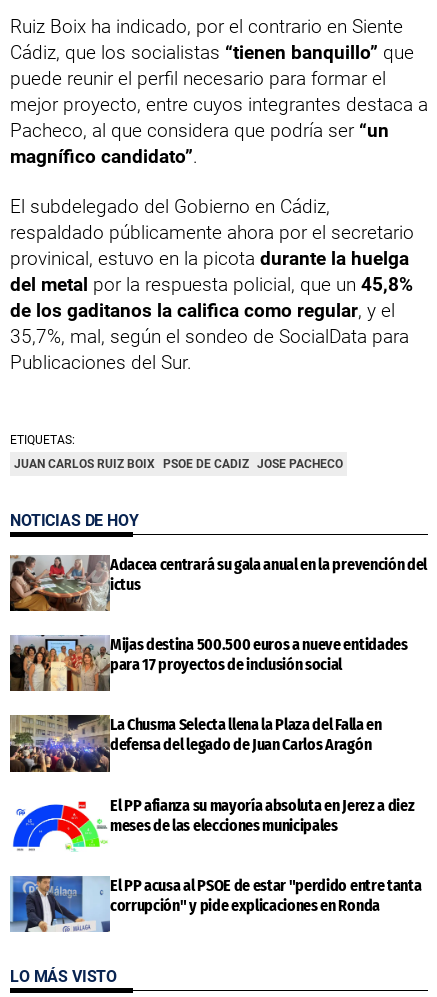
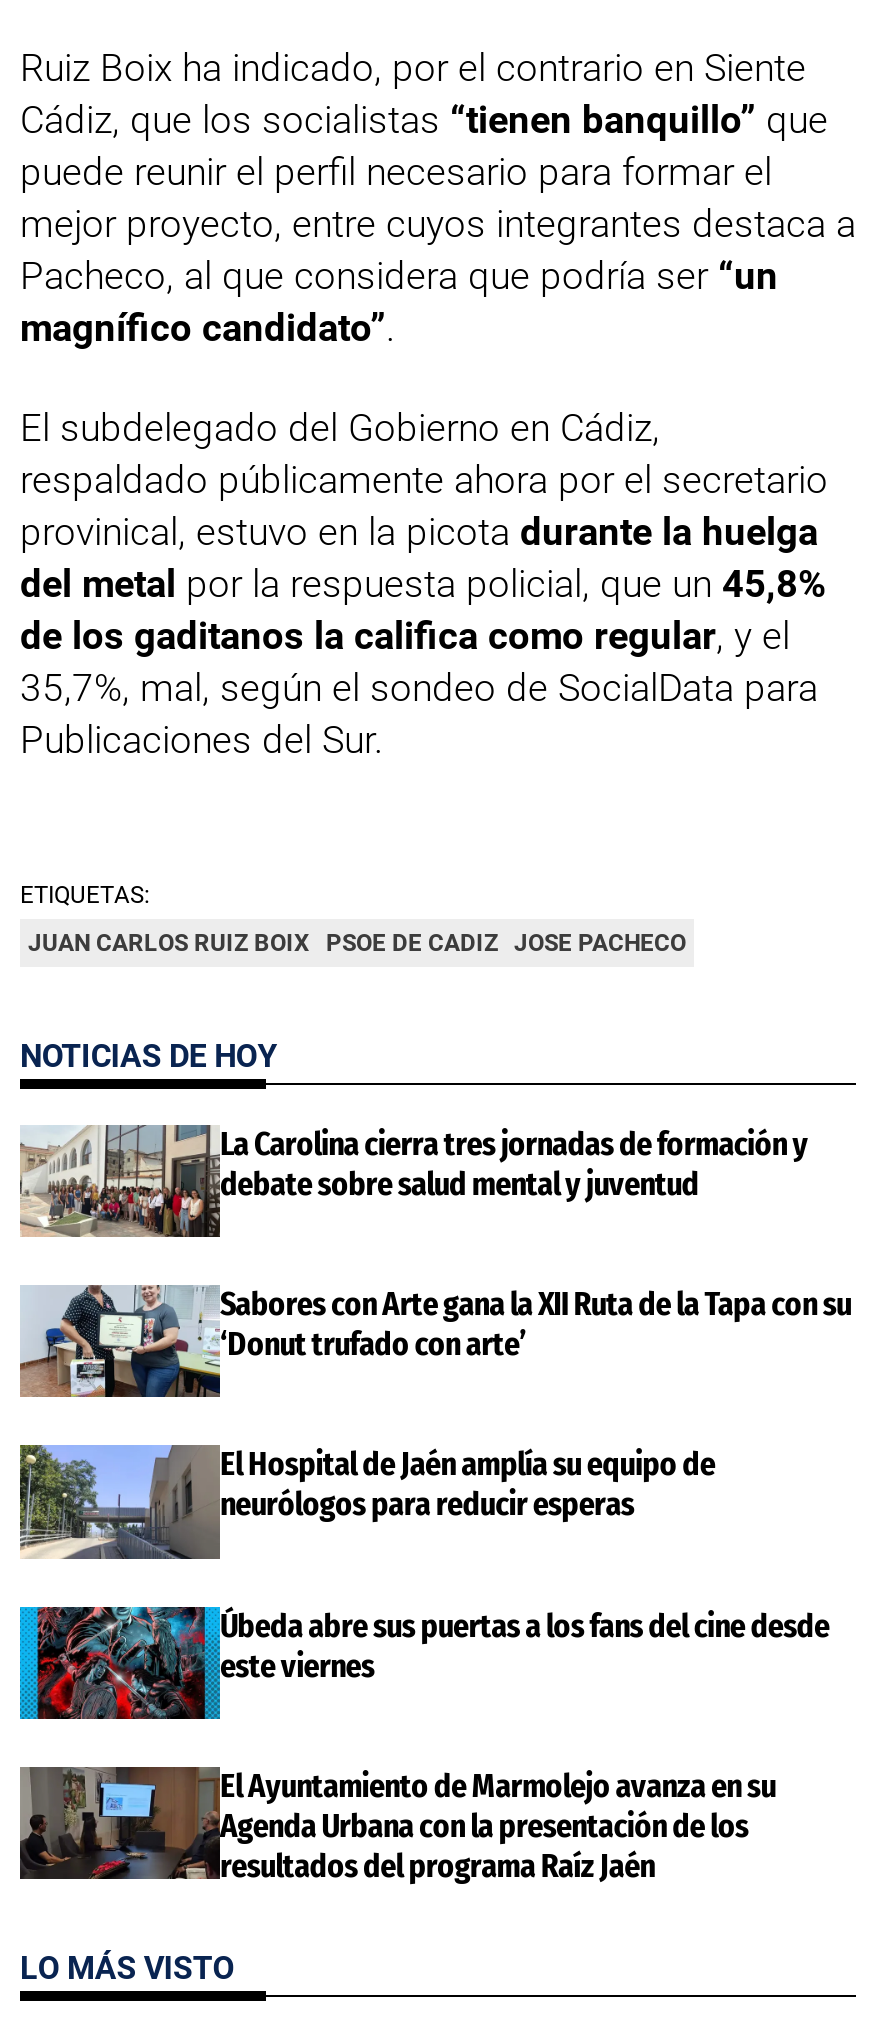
[9,555,427,612] [image] | Adacea centrará su gala anual en la prevención del | ictus -> [18,1125,808,1239] [image] | La Carolina cierra tres jornadas de formación y | debate sobre salud mental y juventud
[9,635,408,692] [image] | Mijas destina 500.500 euros a nueve entidades | para 17 proyectos de inclusión social -> [20,1285,851,1399] [image] | Sabores con Arte gana la XII Ruta de la Tapa con su | ‘Donut trufado con arte’
[9,714,382,773] [image] | La Chusma Selecta llena la Plaza del Falla en | defensa del legado de Juan Carlos Aragón -> [18,1443,715,1559] [image] | El Hospital de Jaén amplía su equipo de | neurólogos para reducir esperas
[10,795,414,852] [image] | El PP afianza su mayoría absoluta en Jerez a diez | meses de las elecciones municipales -> [18,1605,829,1721] [image] | Úbeda abre sus puertas a los fans del cine desde | este viernes
[9,875,421,933] [image] | El PP acusa al PSOE de estar "perdido entre tanta | corrupción" y pide explicaciones en Ronda -> [18,1765,776,1885] [image] | El Ayuntamiento de Marmolejo avanza en su | Agenda Urbana con la presentación de los | resultados del programa Raíz Jaén

